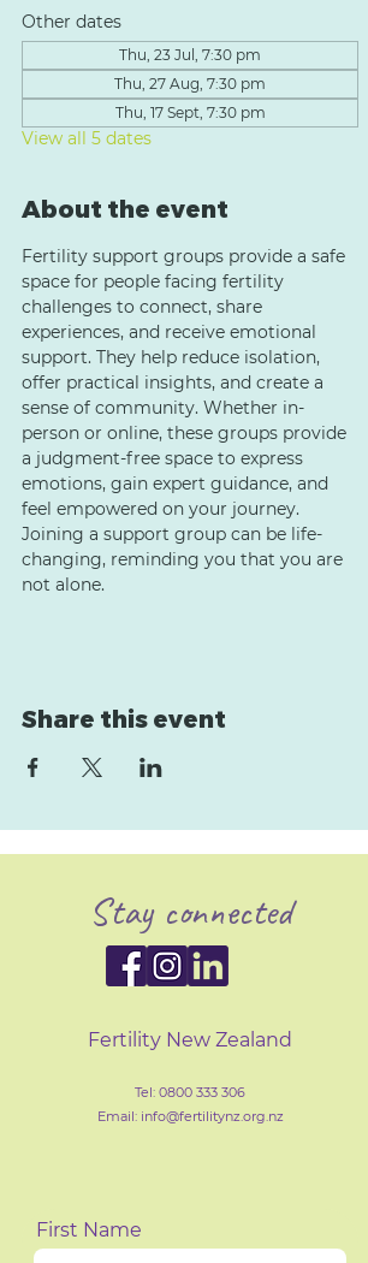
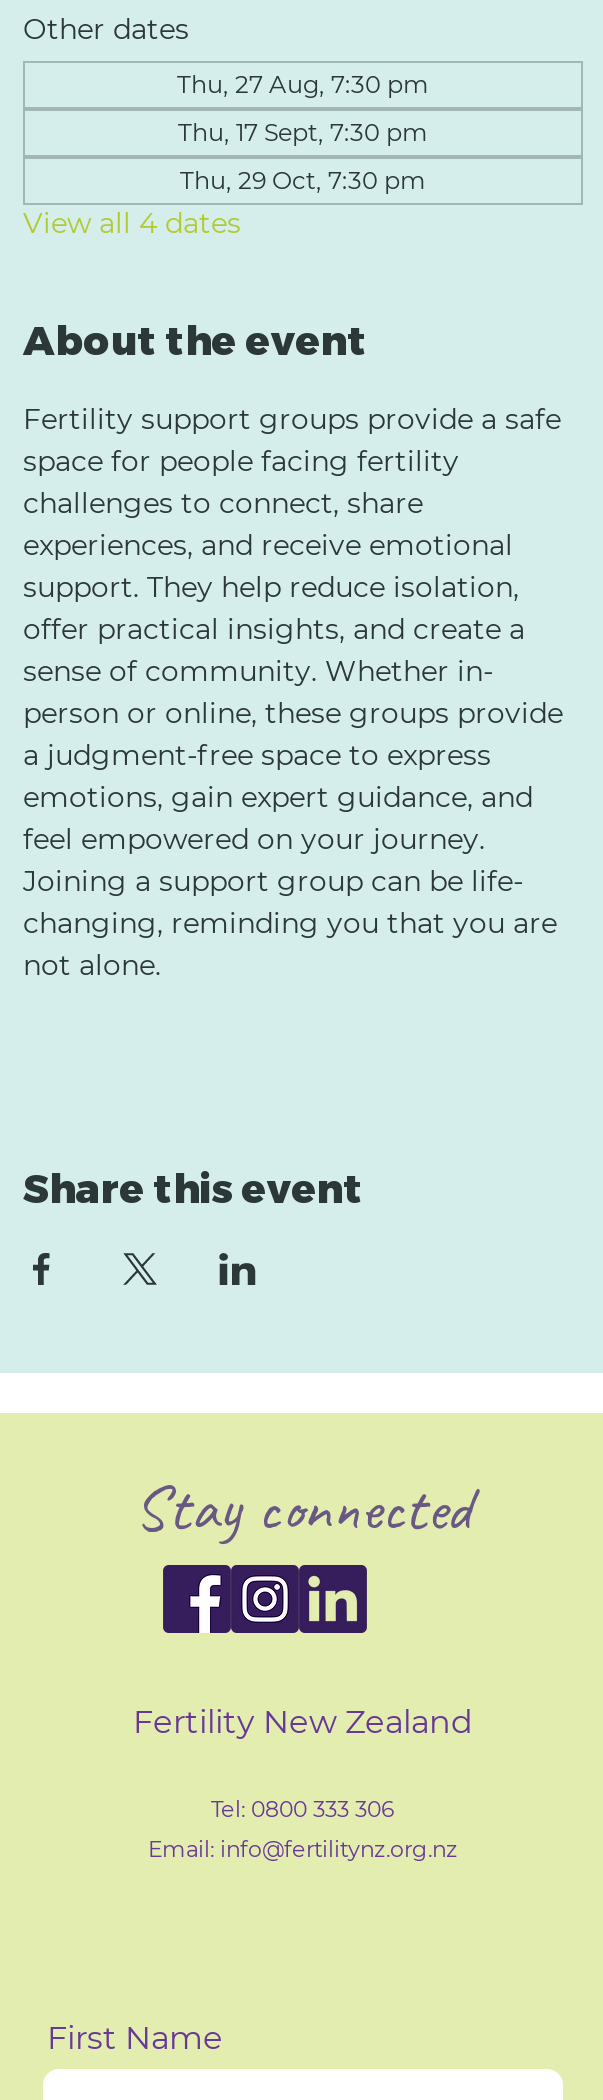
[119,46,261,64] Thu, 23 Jul, 7:30 pm -> none
moved [114,75,266,121] -> [177,69,429,147]: Thu, 27 Aug, 7:30 pm | Thu, 17 Sept, 7:30 pm
[22,128,152,149] View all 5 dates -> [23,165,426,241] Thu, 29 Oct, 7:30 pm | View all 4 dates

